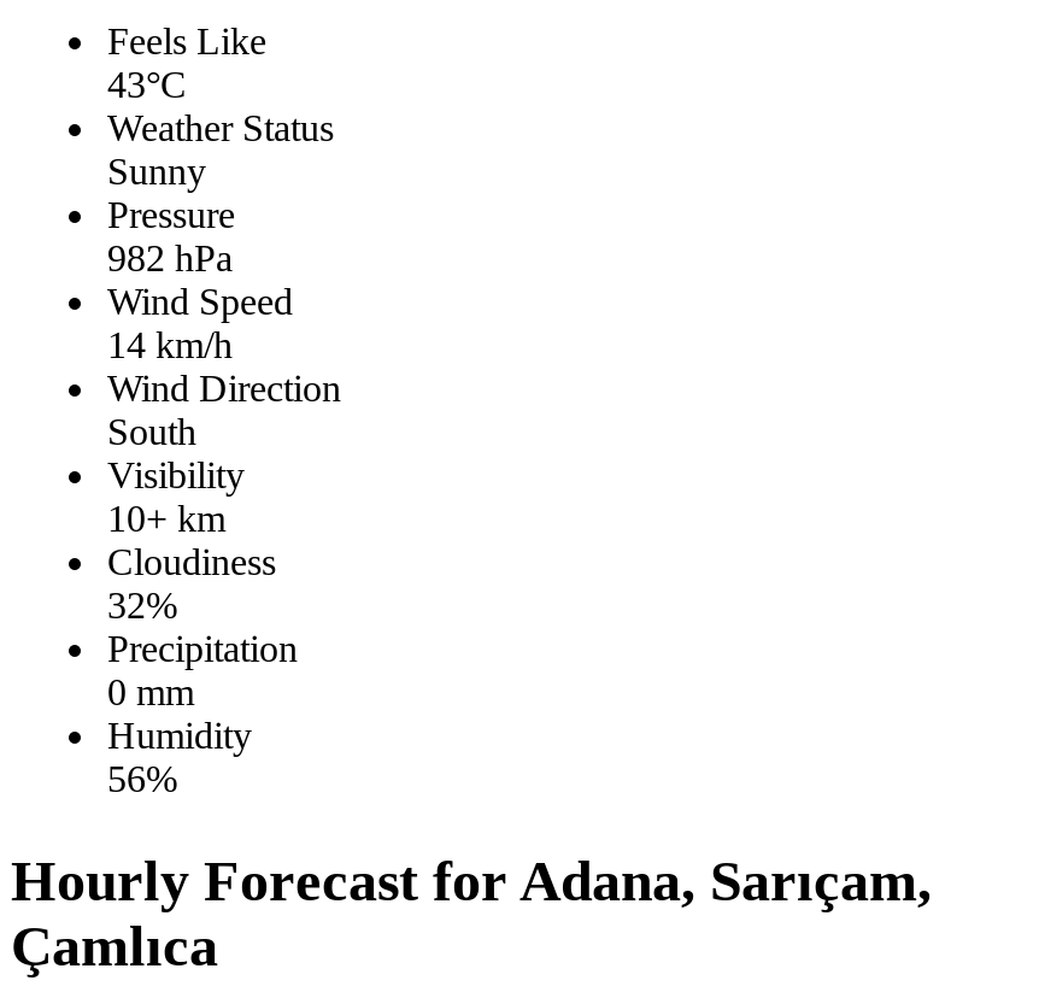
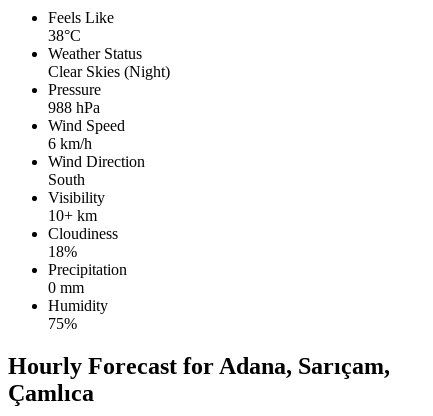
[107,63,187,104] 43°C -> [48,27,81,44] 38°C
[107,150,206,191] Sunny -> [48,63,170,80] Clear Skies (Night)
[107,237,233,278] 982 hPa -> [48,99,100,116] 988 hPa
[107,324,233,365] 14 km/h -> [48,135,92,152] 6 km/h
[107,584,177,625] 32% -> [48,243,77,260] 18%
[107,758,177,799] 56% -> [48,315,77,332] 75%

